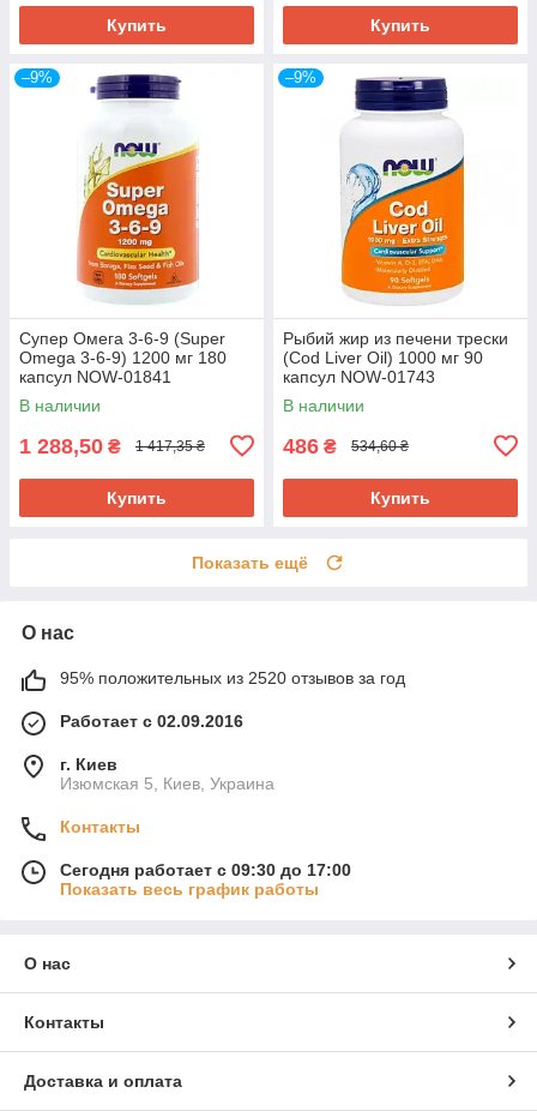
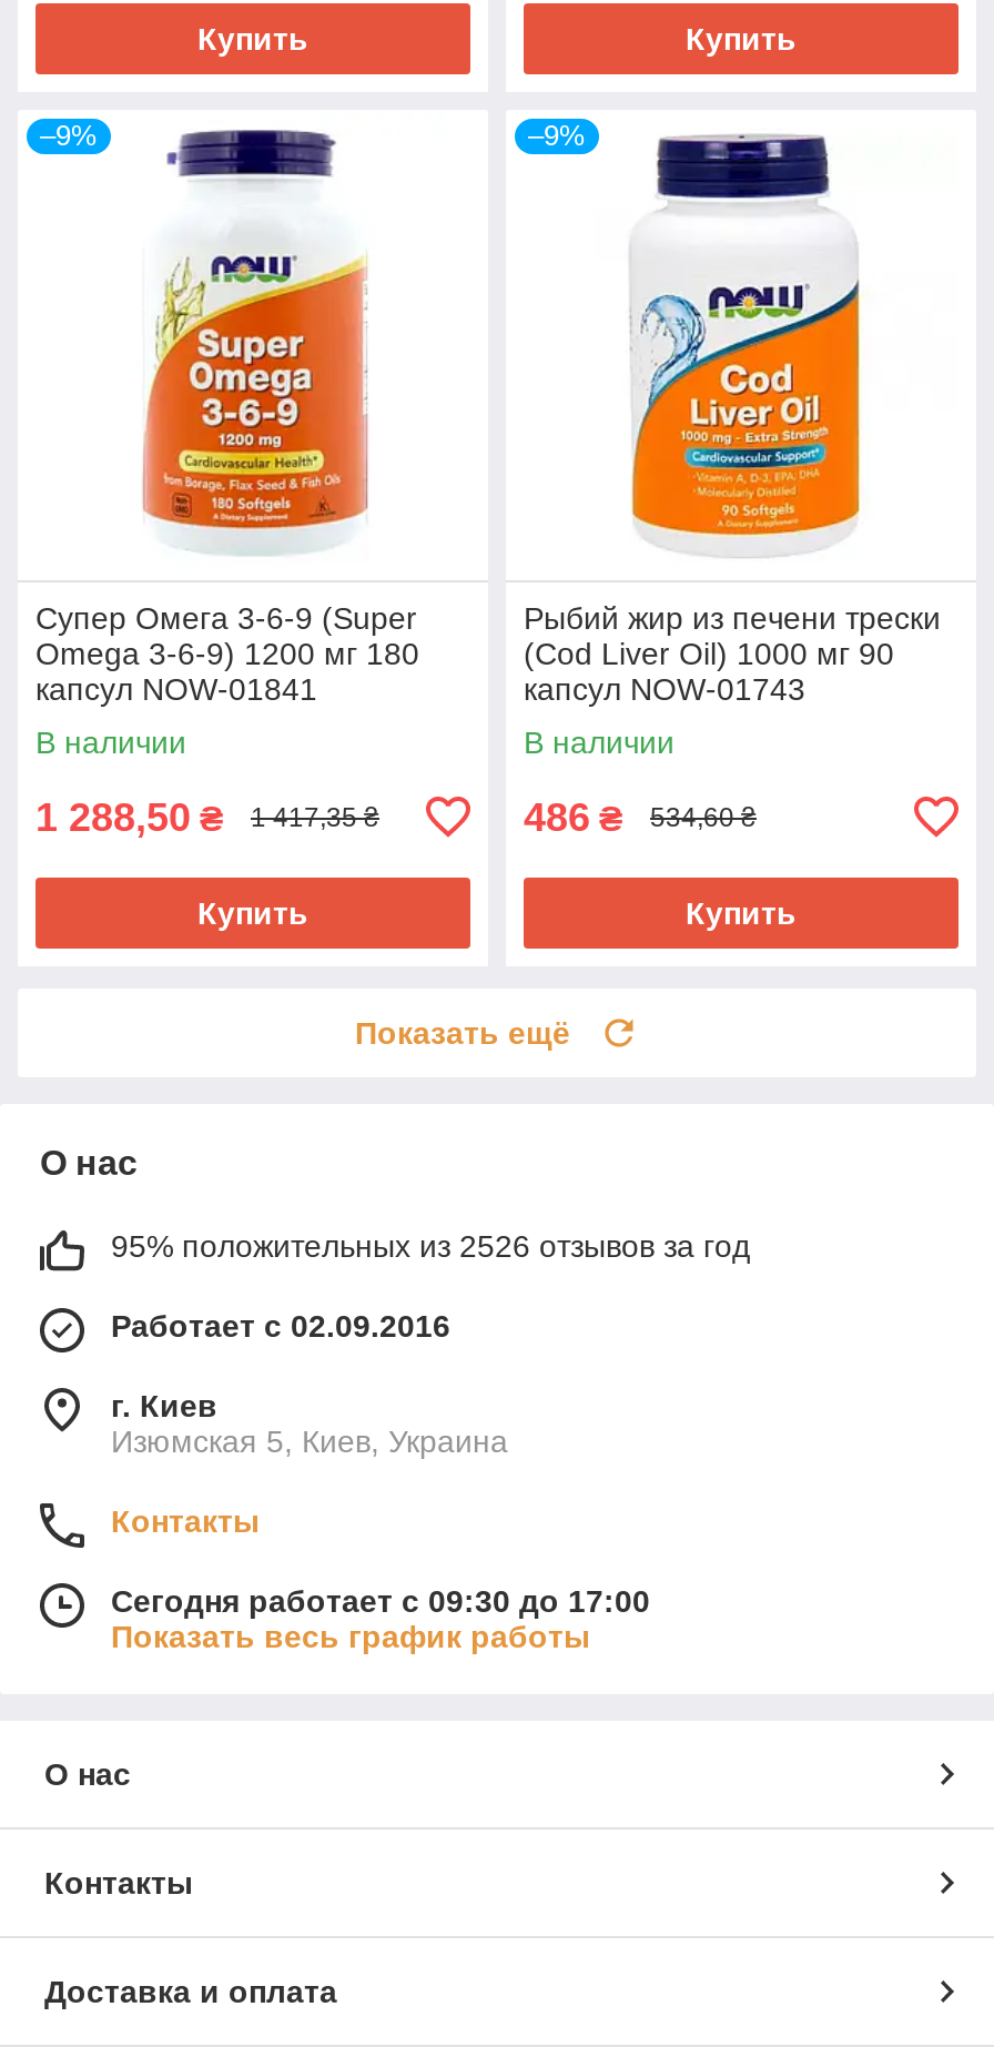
[60,668,405,687] 95% положительных из 2520 отзывов за год -> [111,1228,750,1263] 95% положительных из 2526 отзывов за год

